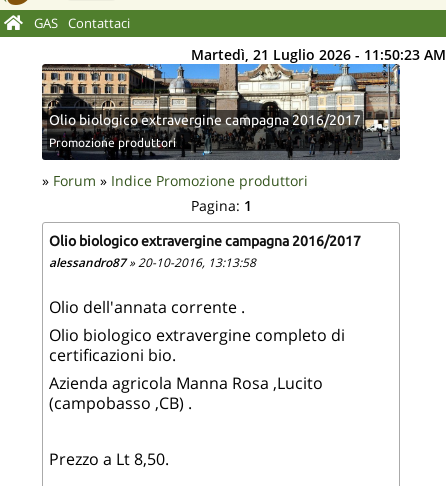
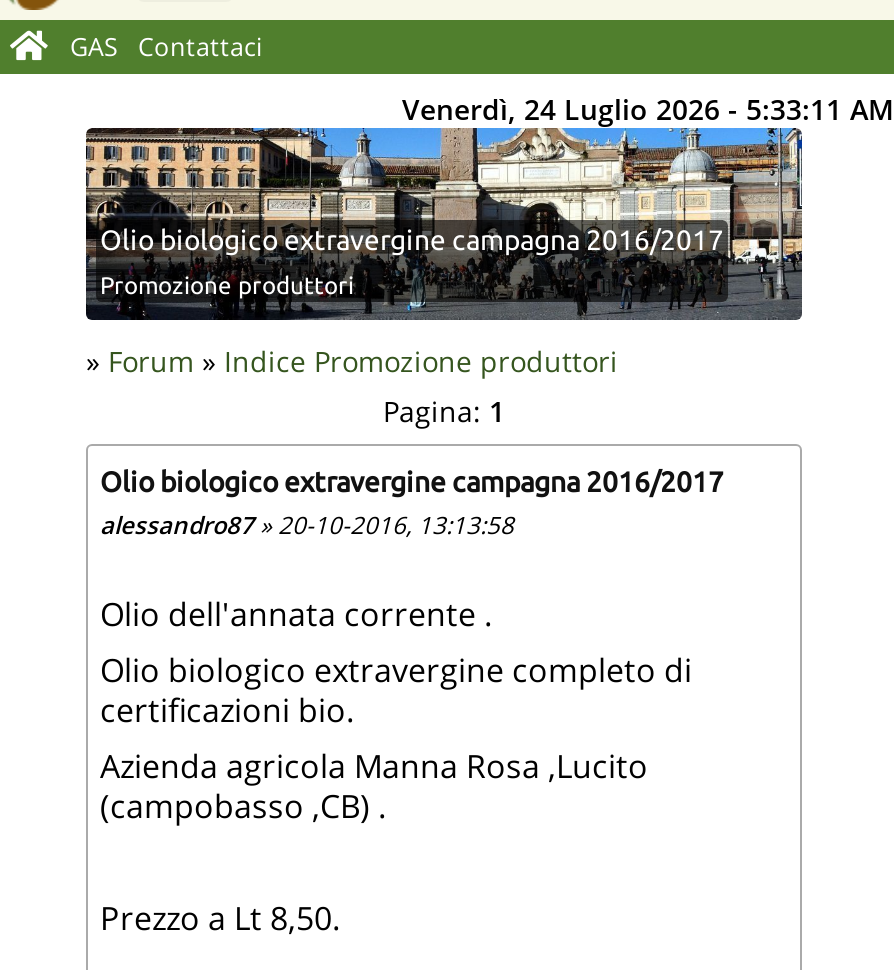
[191,45,446,64] Martedì, 21 Luglio 2026 - 11:50:23 AM -> [402,90,894,128] Venerdì, 24 Luglio 2026 - 5:33:11 AM

